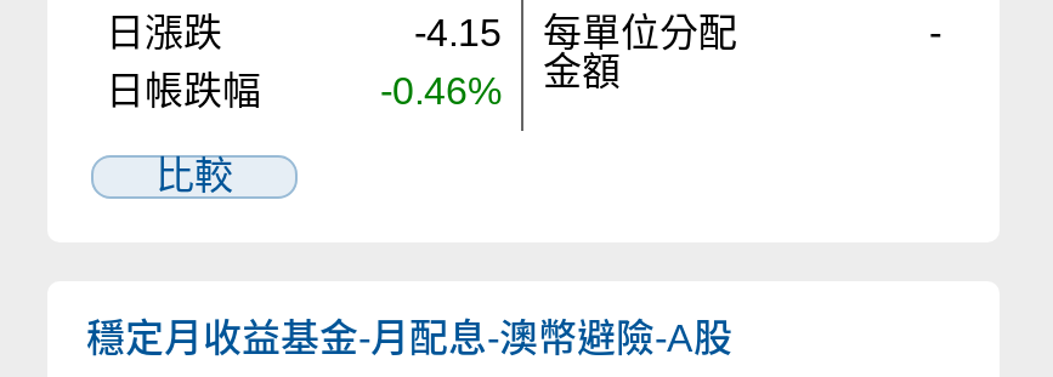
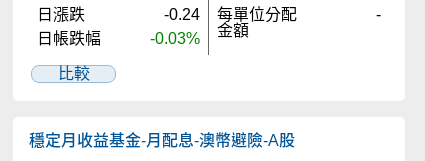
[414,12,737,53] -4.15 每單位分配 -> [164,6,297,23] -0.24 每單位分配
[380,51,621,112] -0.46% 金額 -> [150,22,249,47] -0.03% 金額

